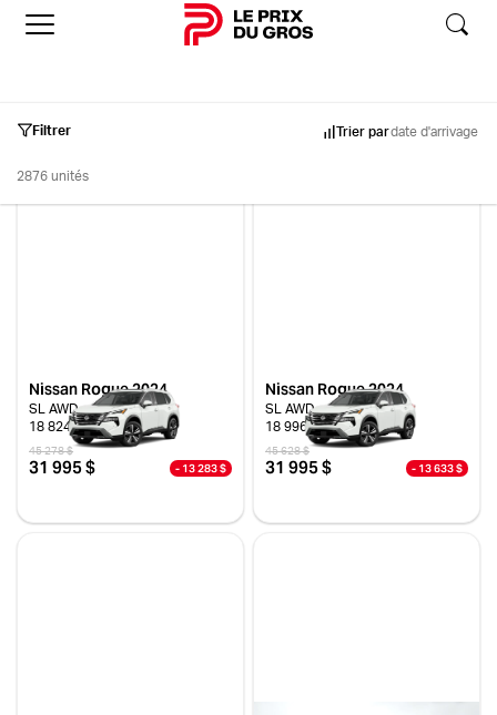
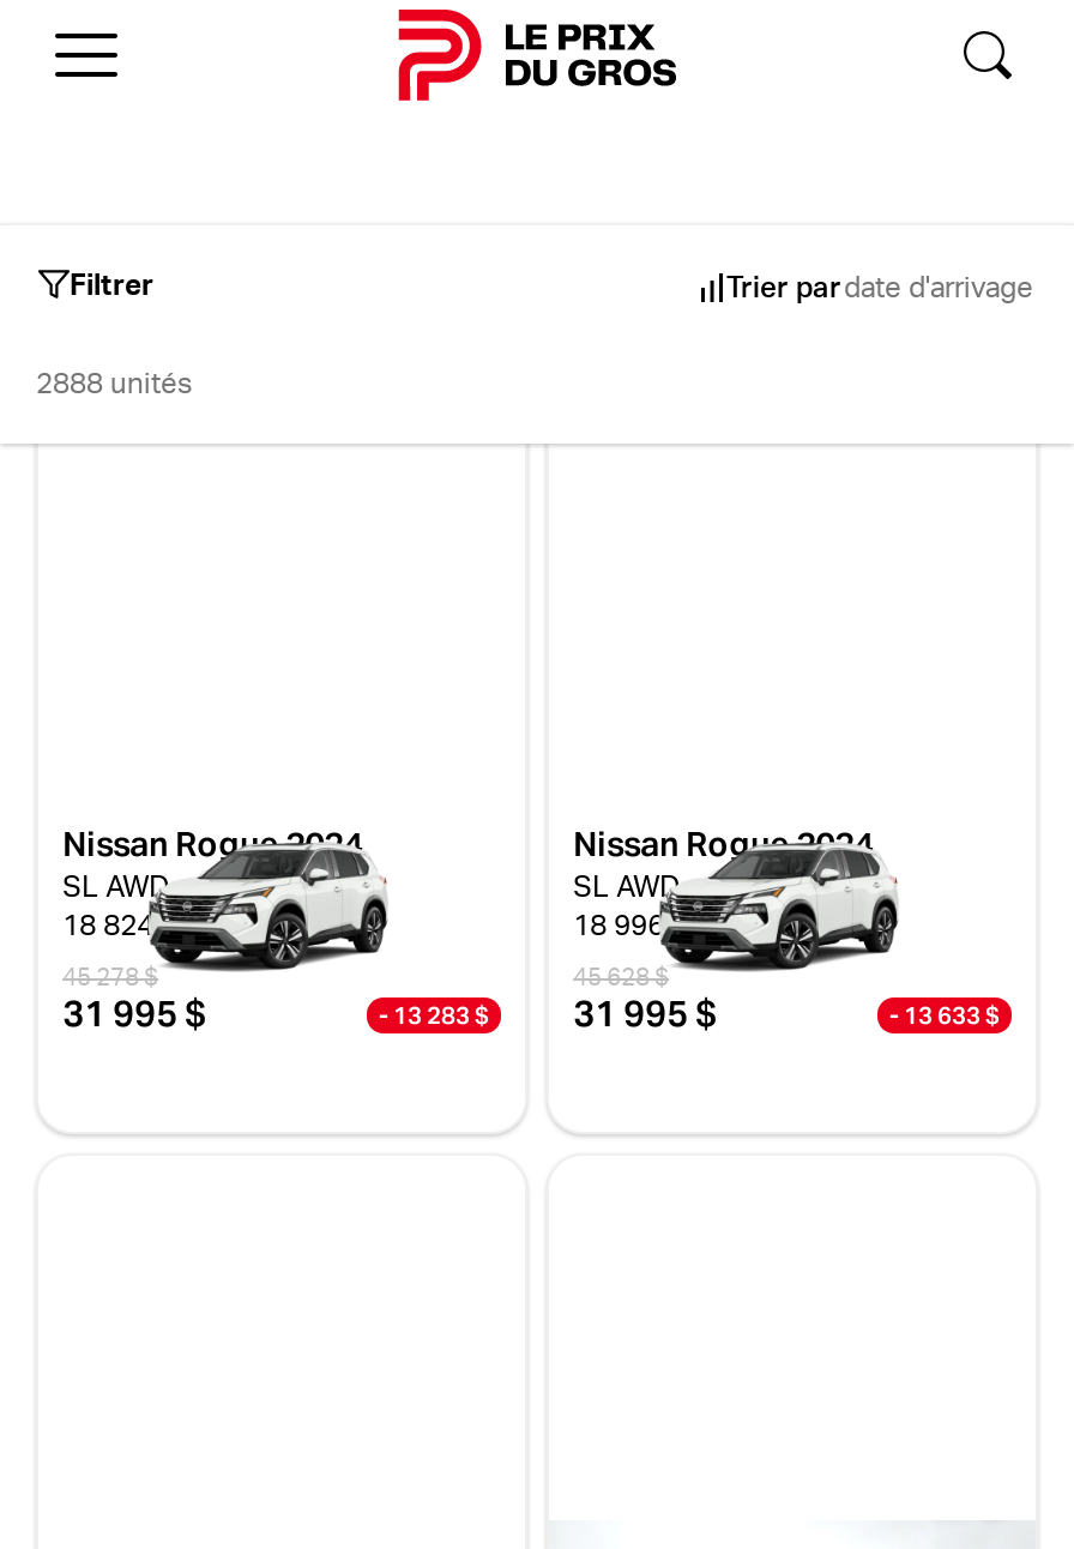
[17,169,89,182] 2876 unités -> [36,368,192,397] 2888 unités

